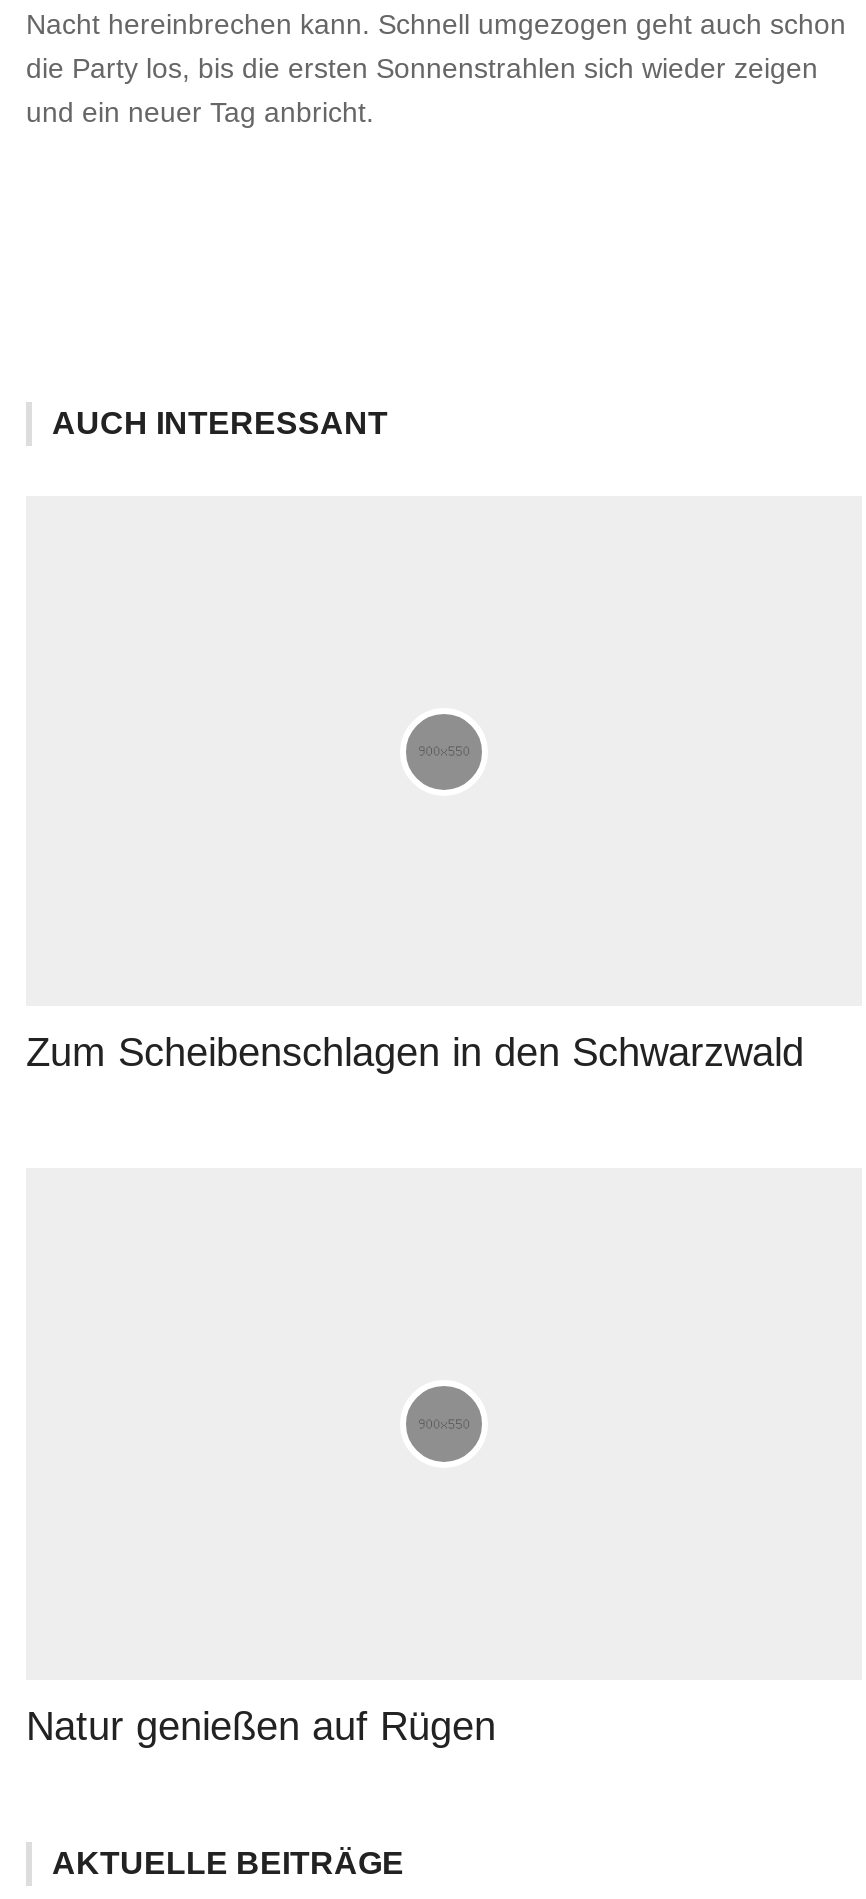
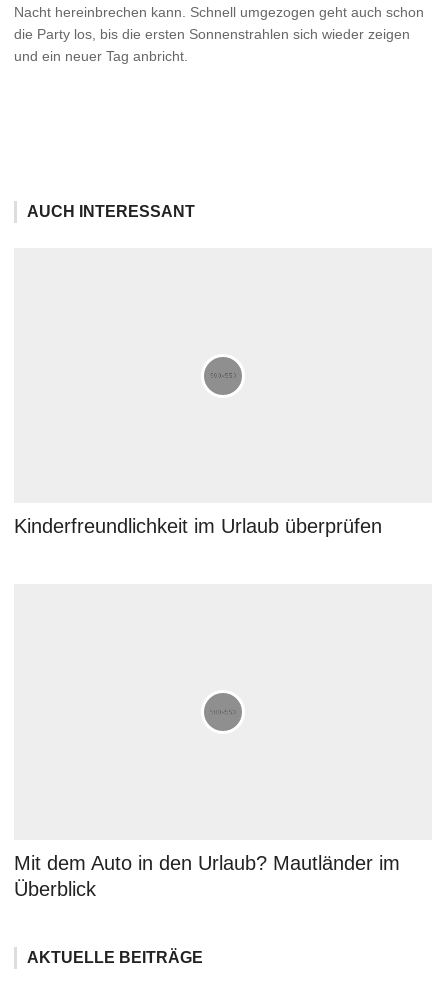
[26,1031,804,1075] Zum Scheibenschlagen in den Schwarzwald -> [14,515,382,537] Kinderfreundlichkeit im Urlaub überprüfen
[26,1704,496,1748] Natur genießen auf Rügen -> [14,852,400,900] Mit dem Auto in den Urlaub? Mautländer im | Überblick

